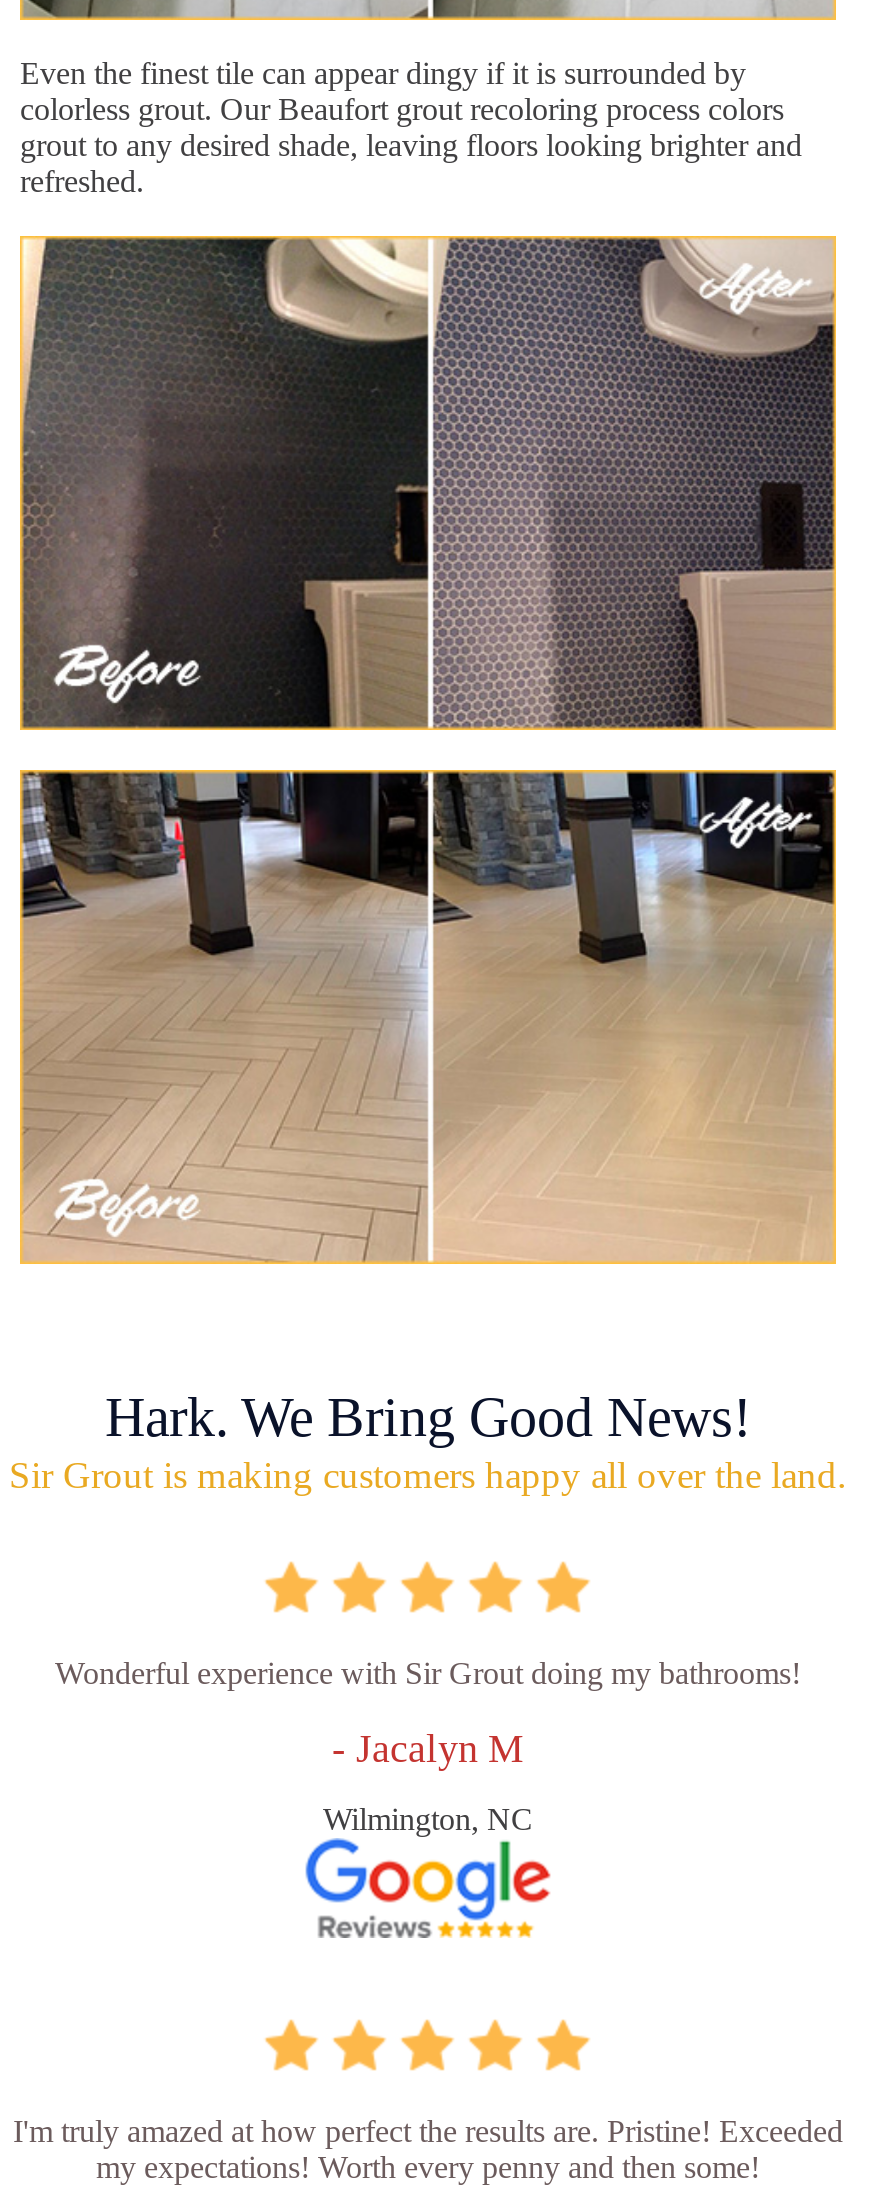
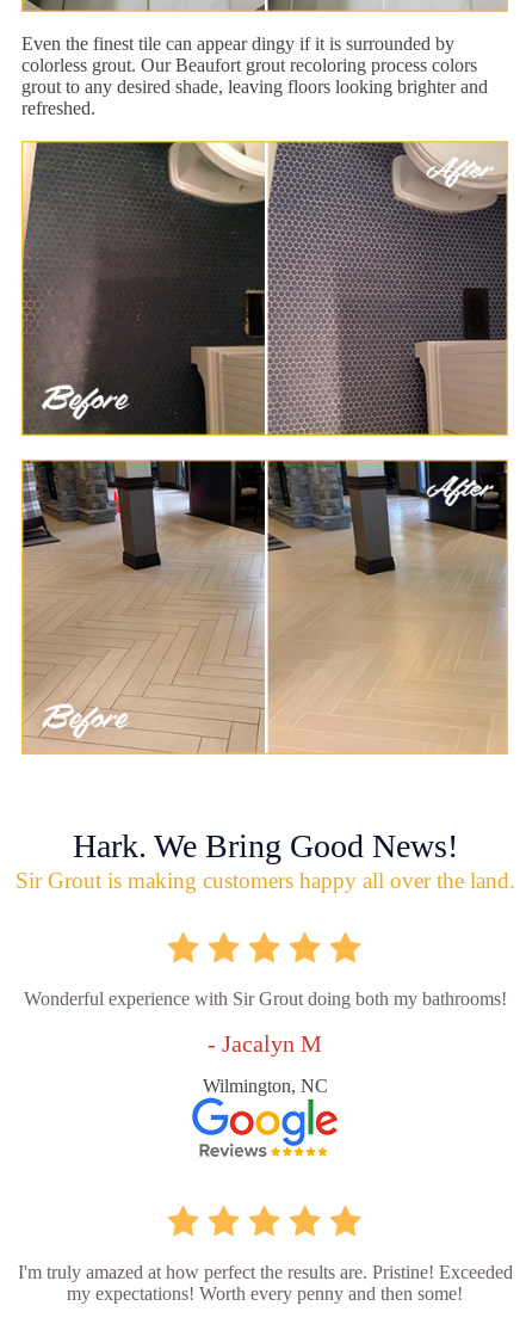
[55,1657,801,1691] Wonderful experience with Sir Grout doing my bathrooms! -> [23,989,506,1009] Wonderful experience with Sir Grout doing both my bathrooms!

